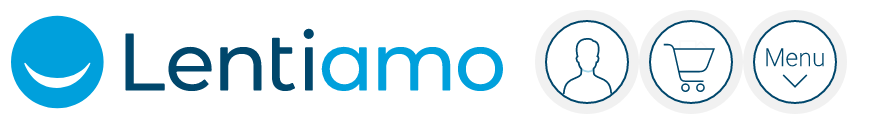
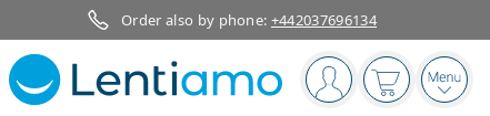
none -> [121,10,377,30] Order also by phone: +442037696134

